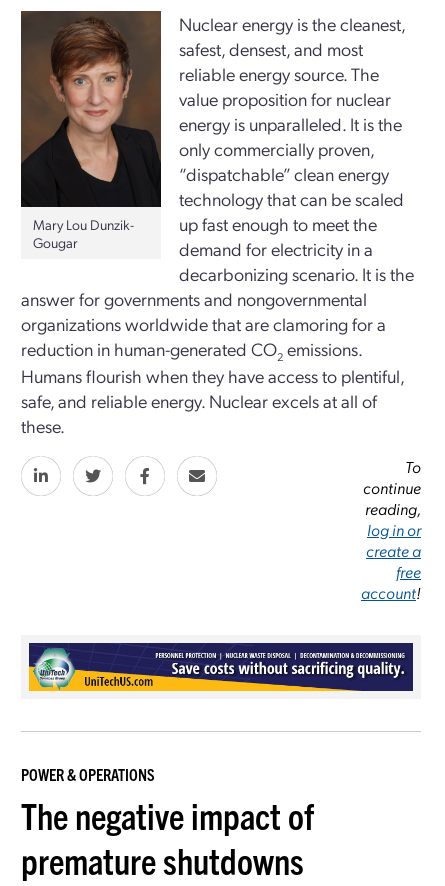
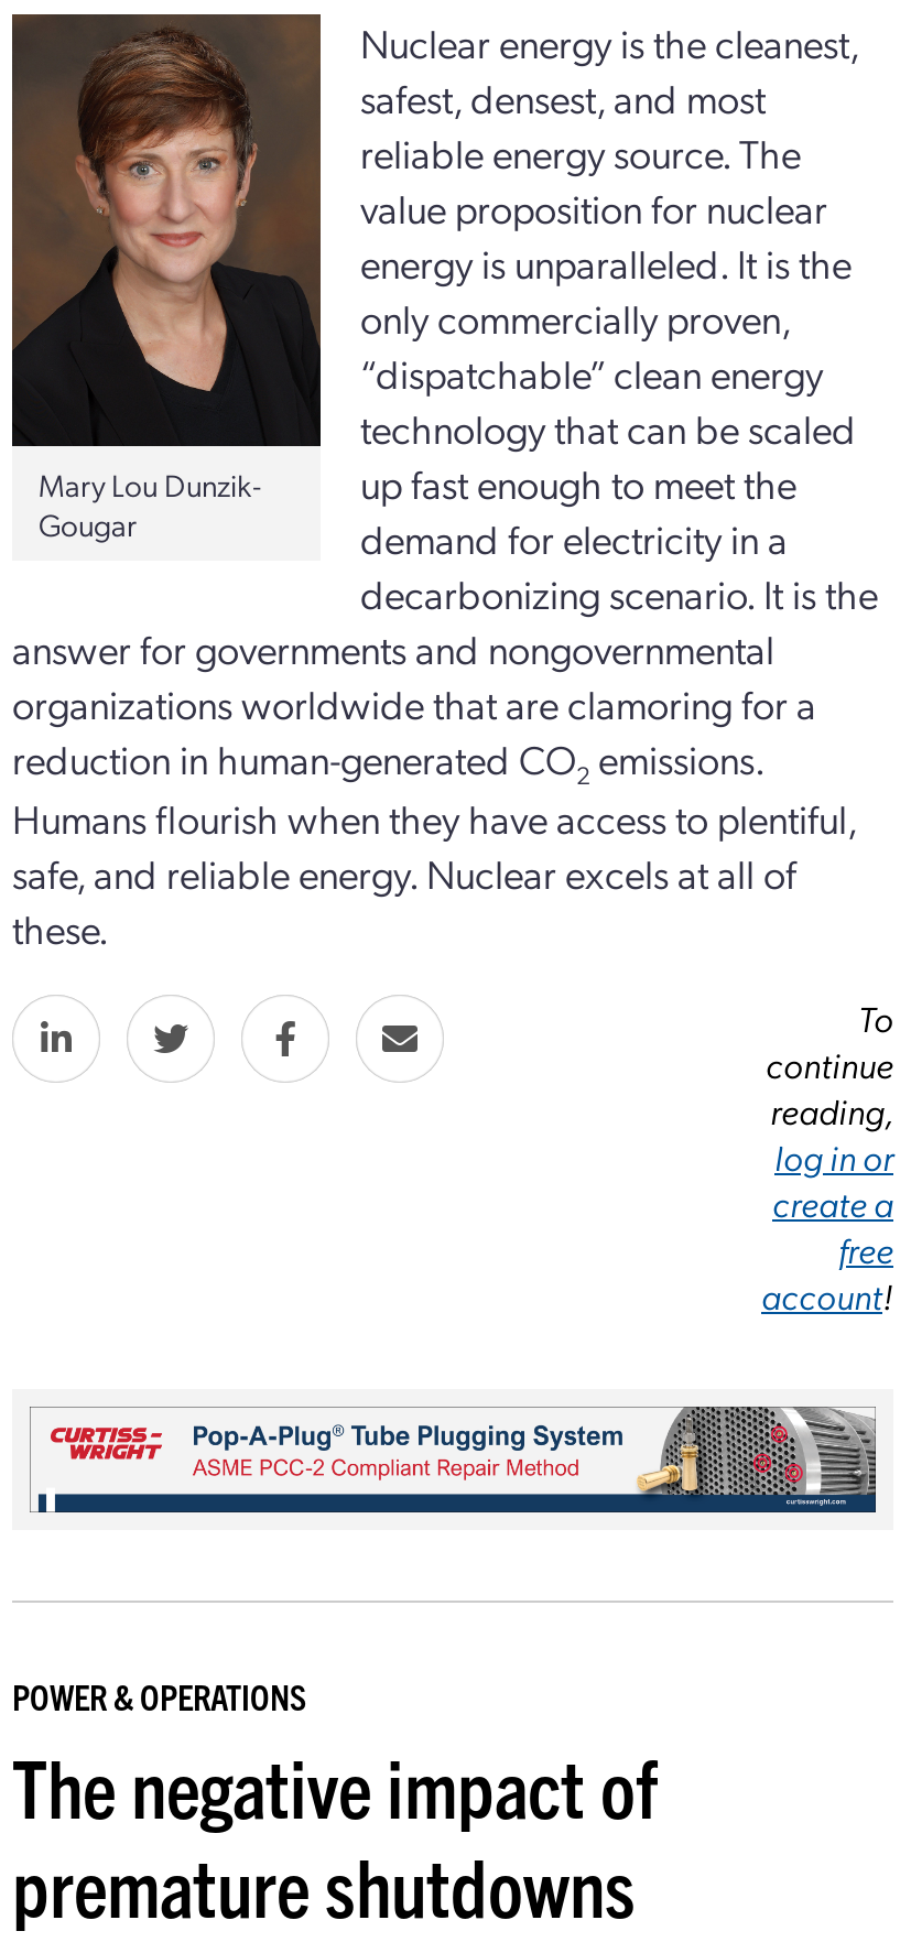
[28,642,414,692] [image] -> [30,1407,876,1515] [image]

